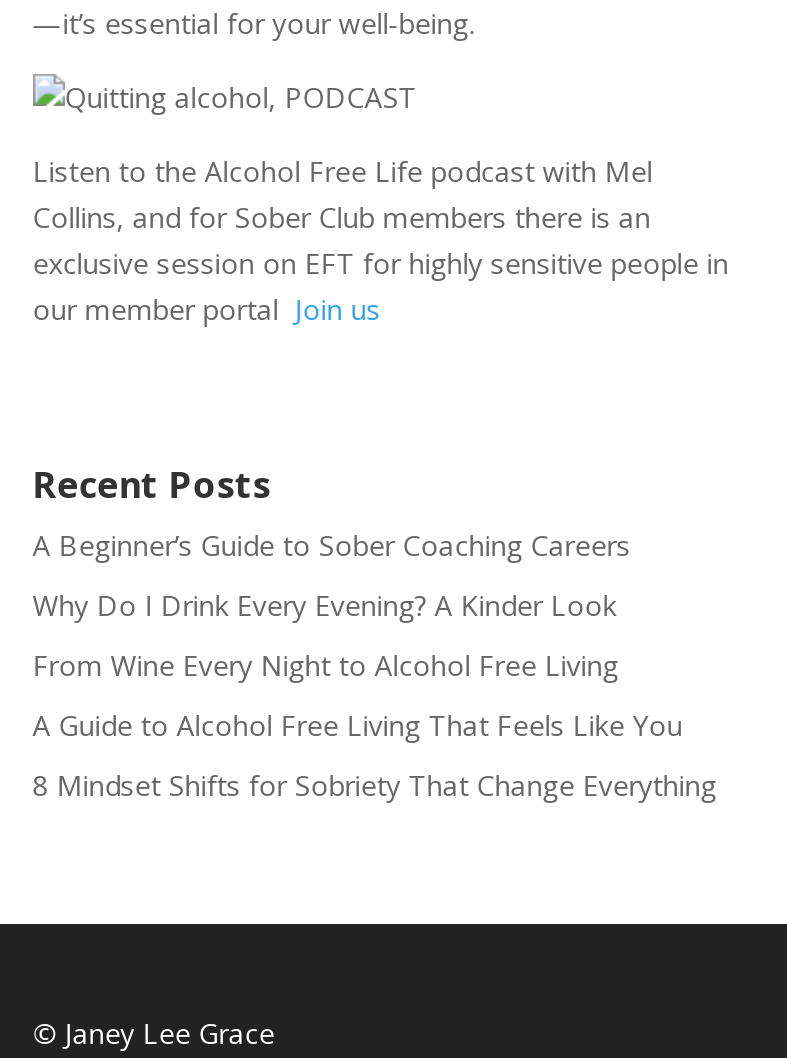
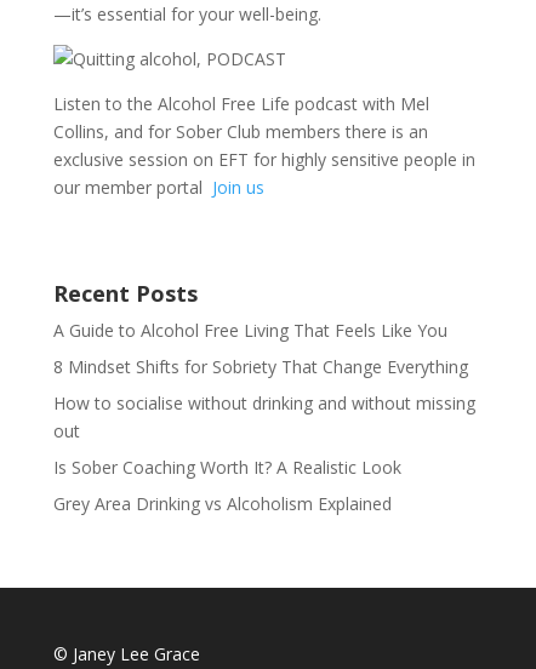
[33,526,631,684] A Beginner’s Guide to Sober Coaching Careers | Why Do I Drink Every Evening? A Kinder Look | From Wine Every Night to Alcohol Free Living -> none
moved [33,706,717,804] -> [53,319,468,378]: A Guide to Alcohol Free Living That Feels Like You | 8 Mindset Shifts for Sobriety That Change Everything
none -> [53,391,475,515] How to socialise without drinking and without missing | out | Is Sober Coaching Worth It? A Realistic Look | Grey Area Drinking vs Alcoholism Explained

